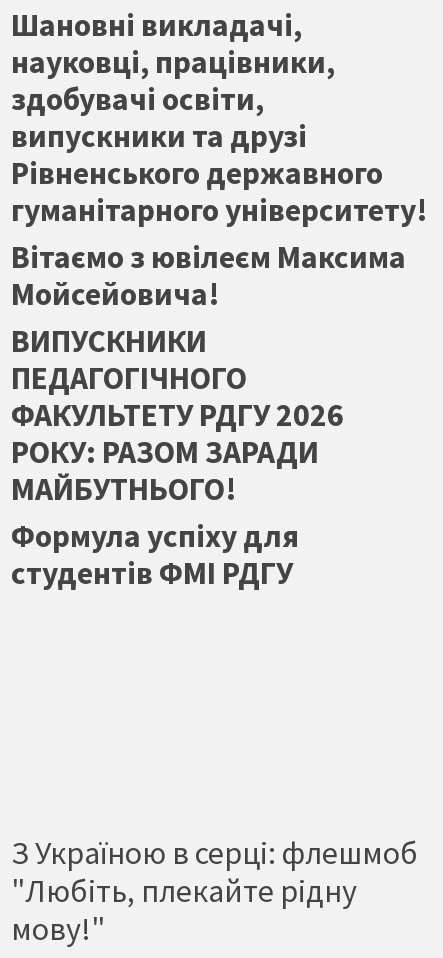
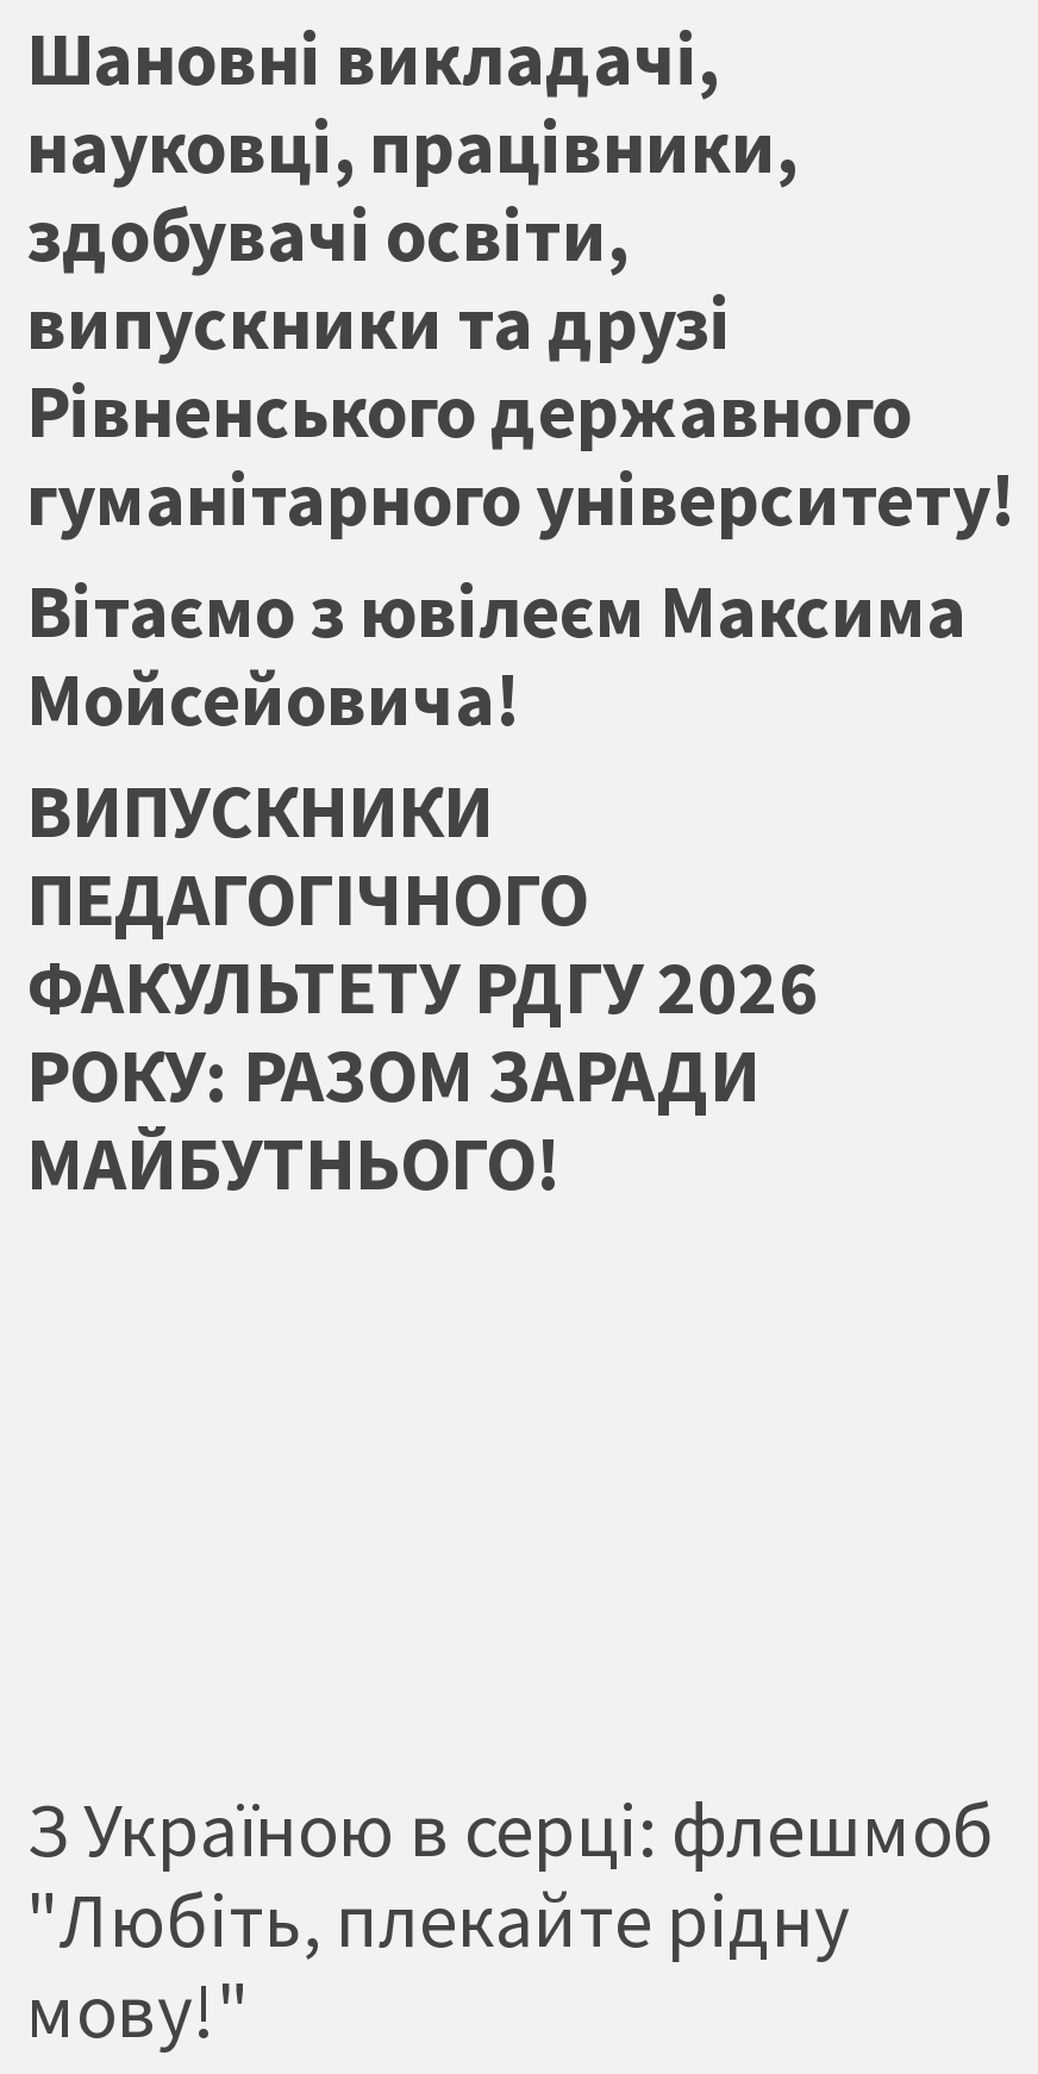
[11,516,299,593] Формула успіху для | студентів ФМІ РДГУ -> none

